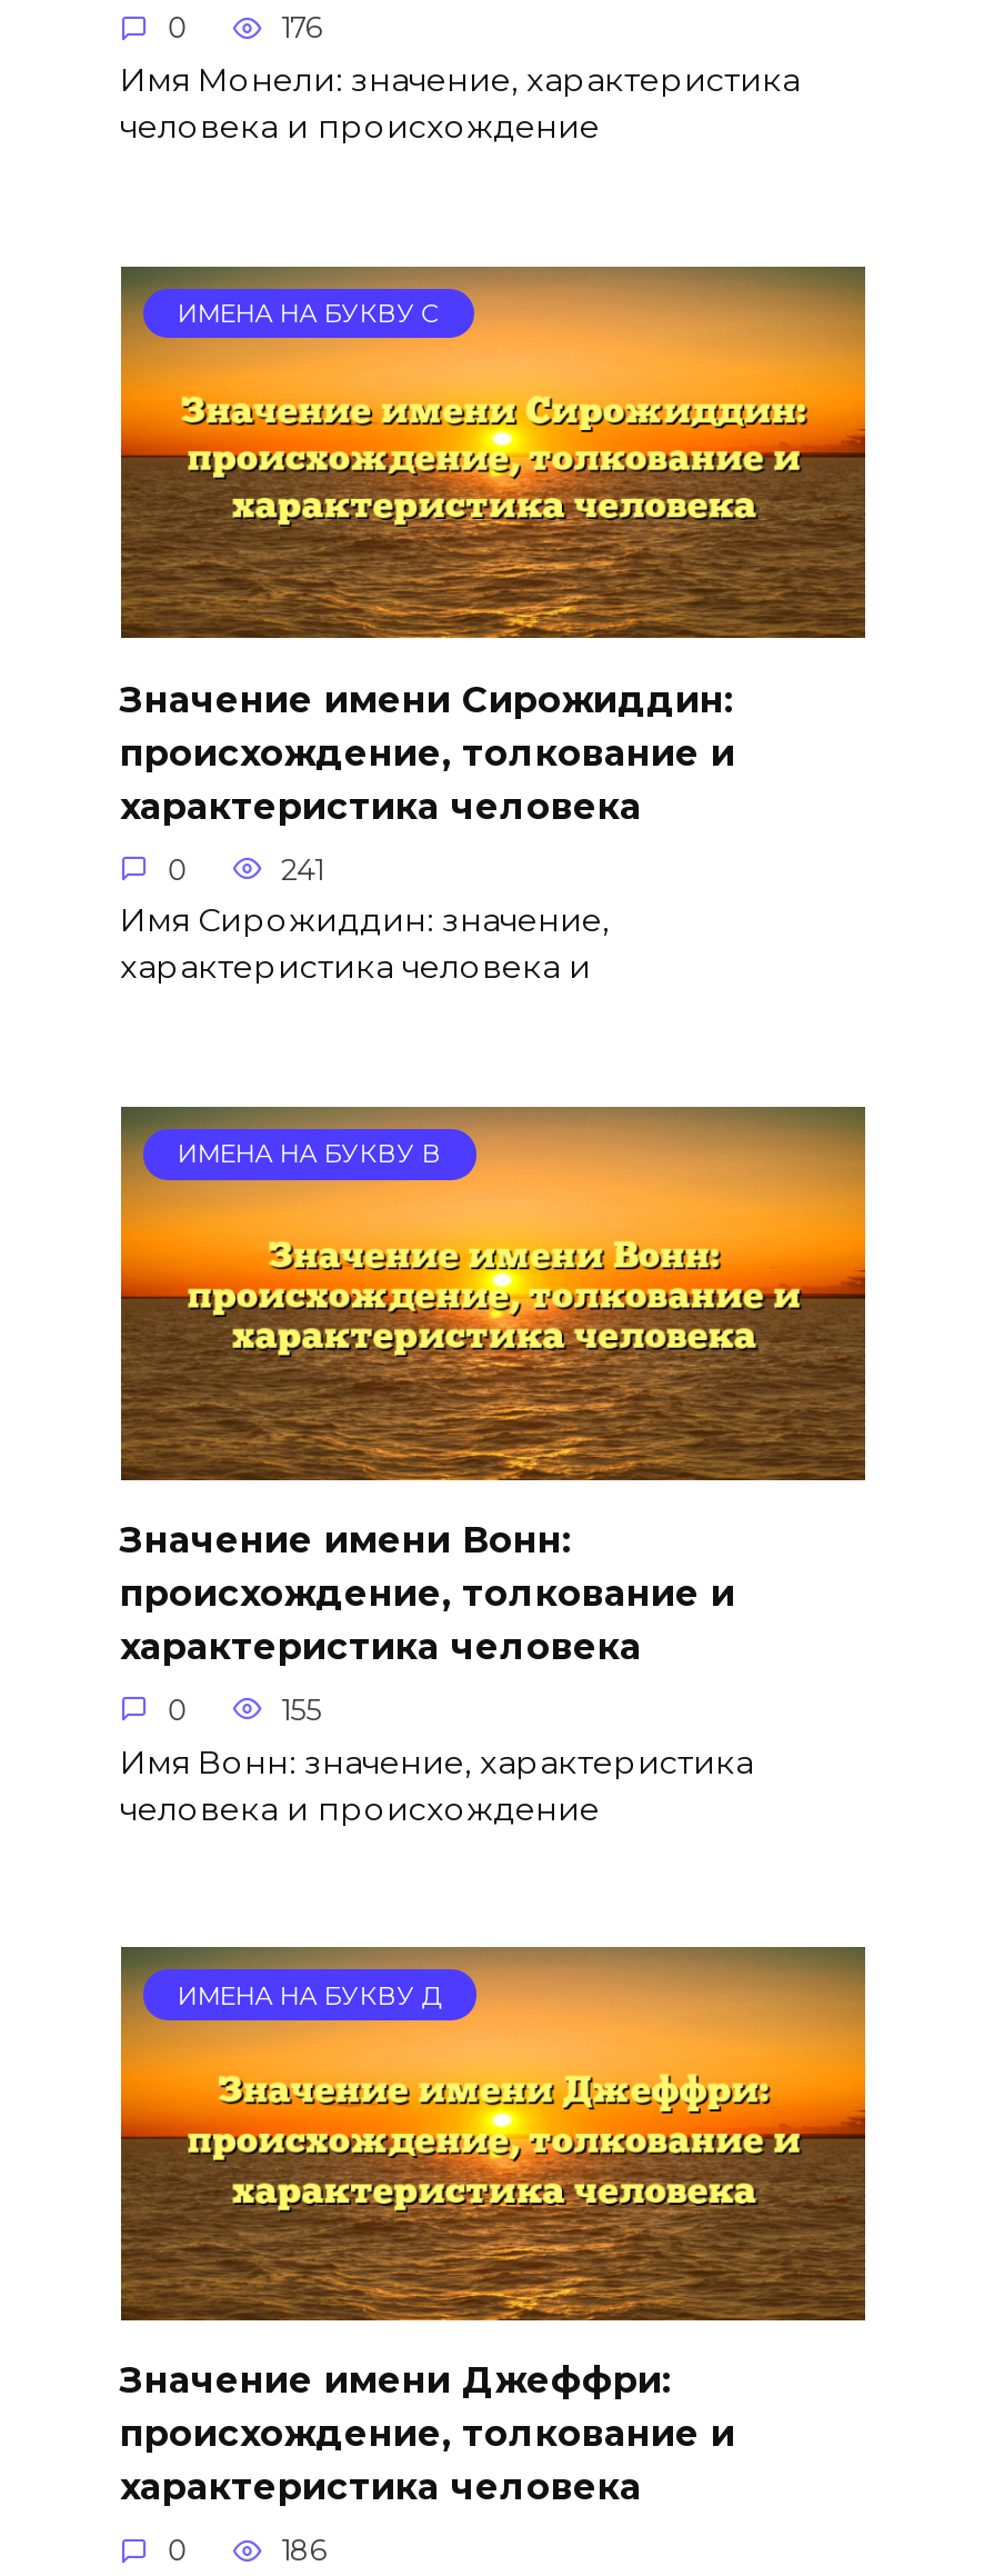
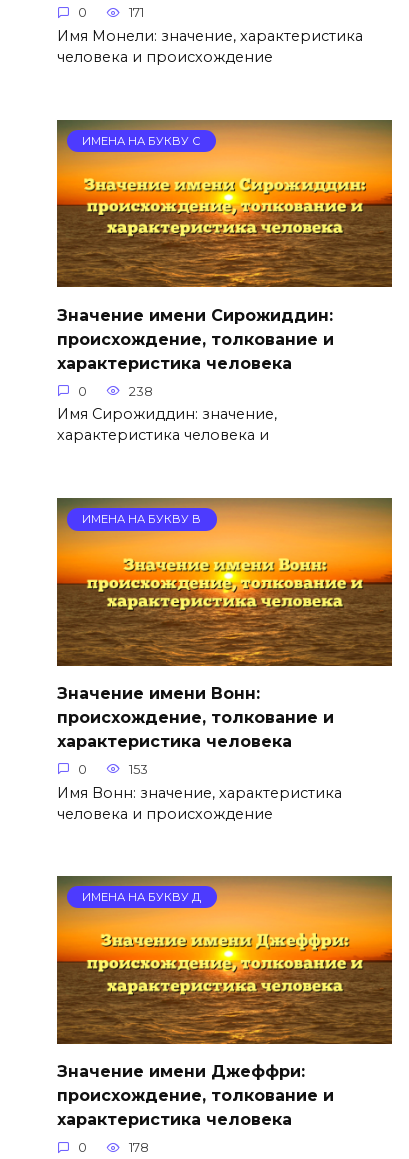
[281,12,323,45] 176 -> [129,5,144,20] 171
[281,853,323,886] 241 -> [129,384,153,399] 238
[281,1693,321,1727] 155 -> [129,762,148,777] 153
[281,2534,328,2567] 186 -> [129,1140,149,1155] 178

